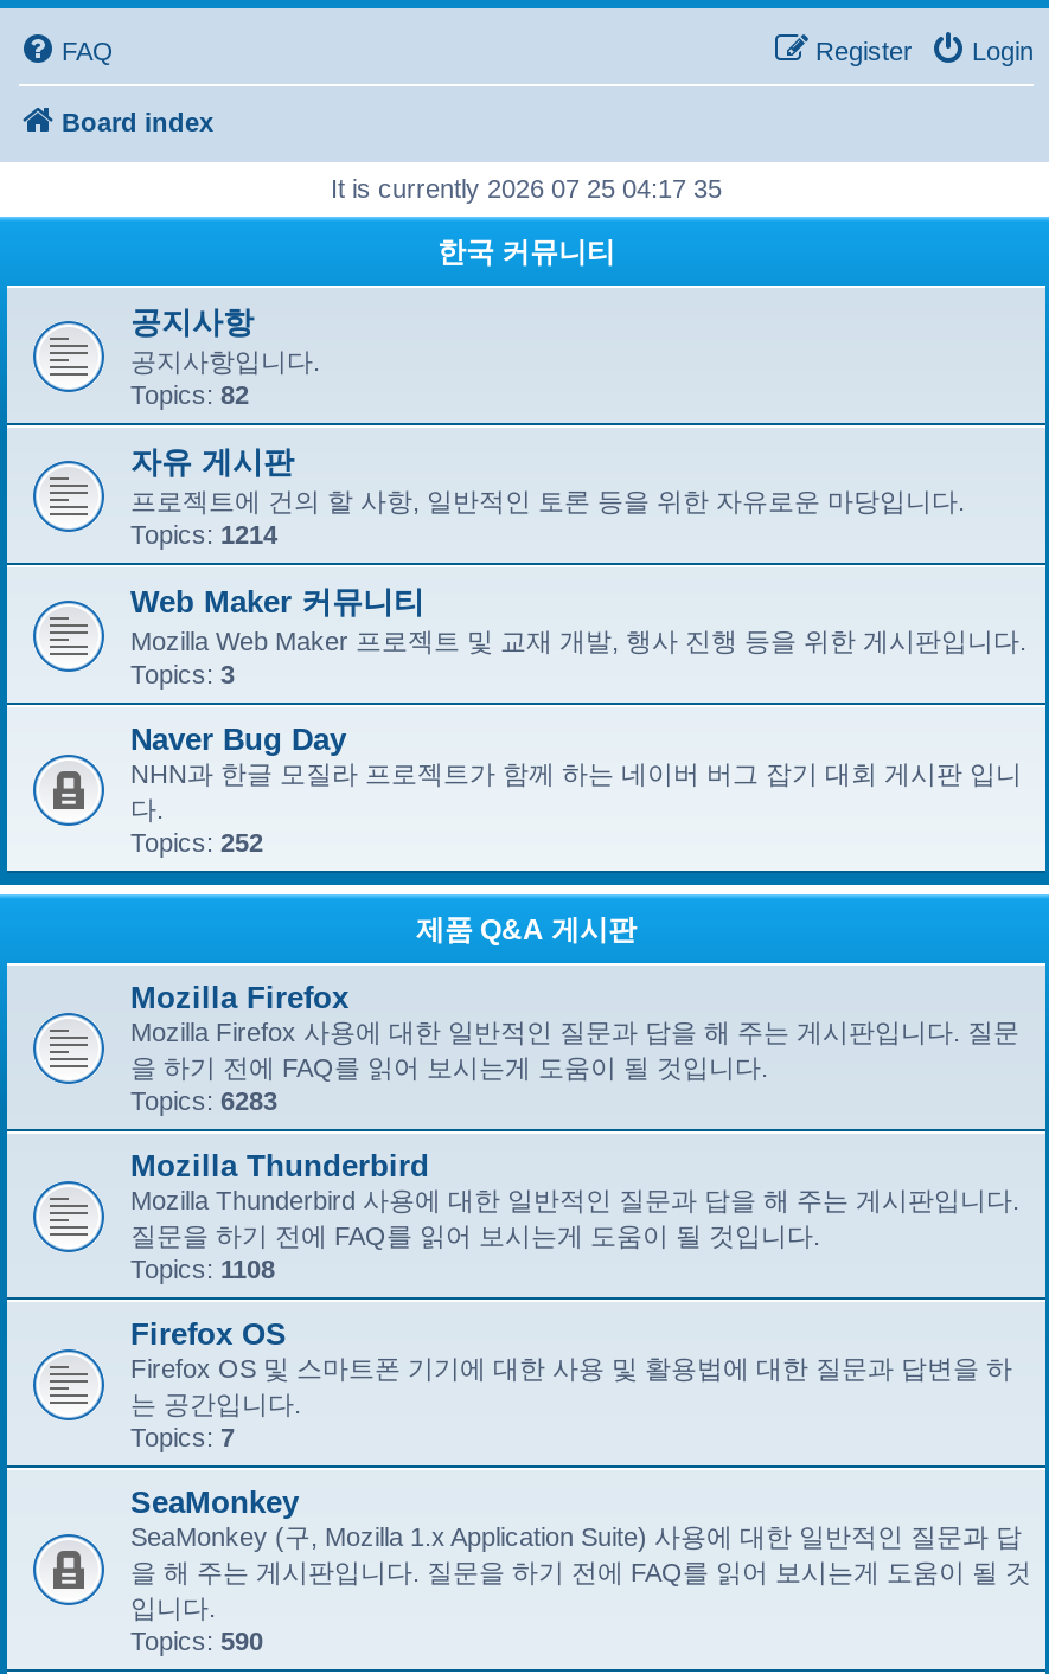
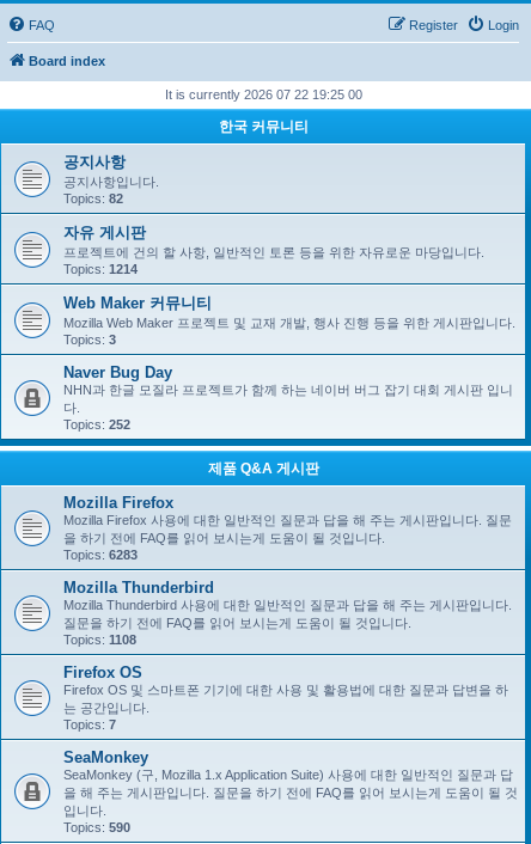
[331,174,722,203] It is currently 2026 07 25 04:17 35 -> [164,87,362,102] It is currently 2026 07 22 19:25 00

